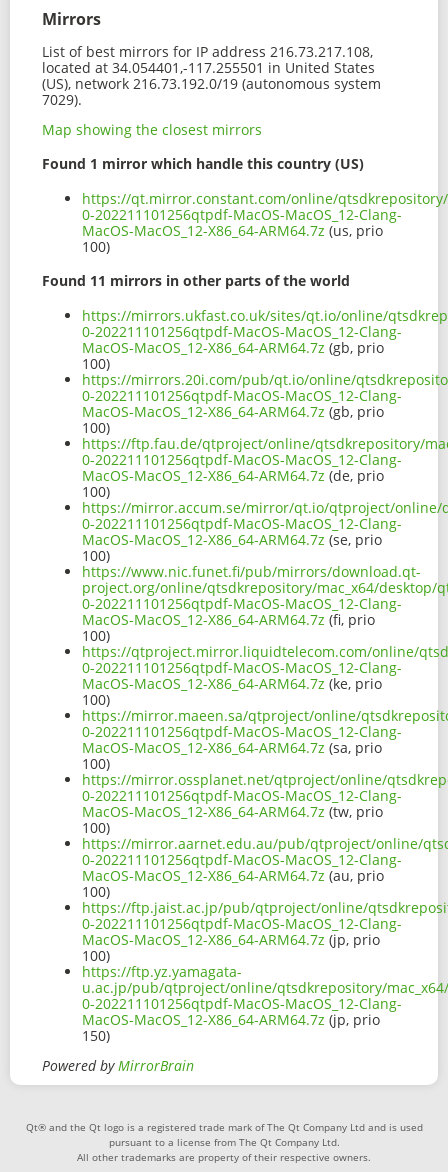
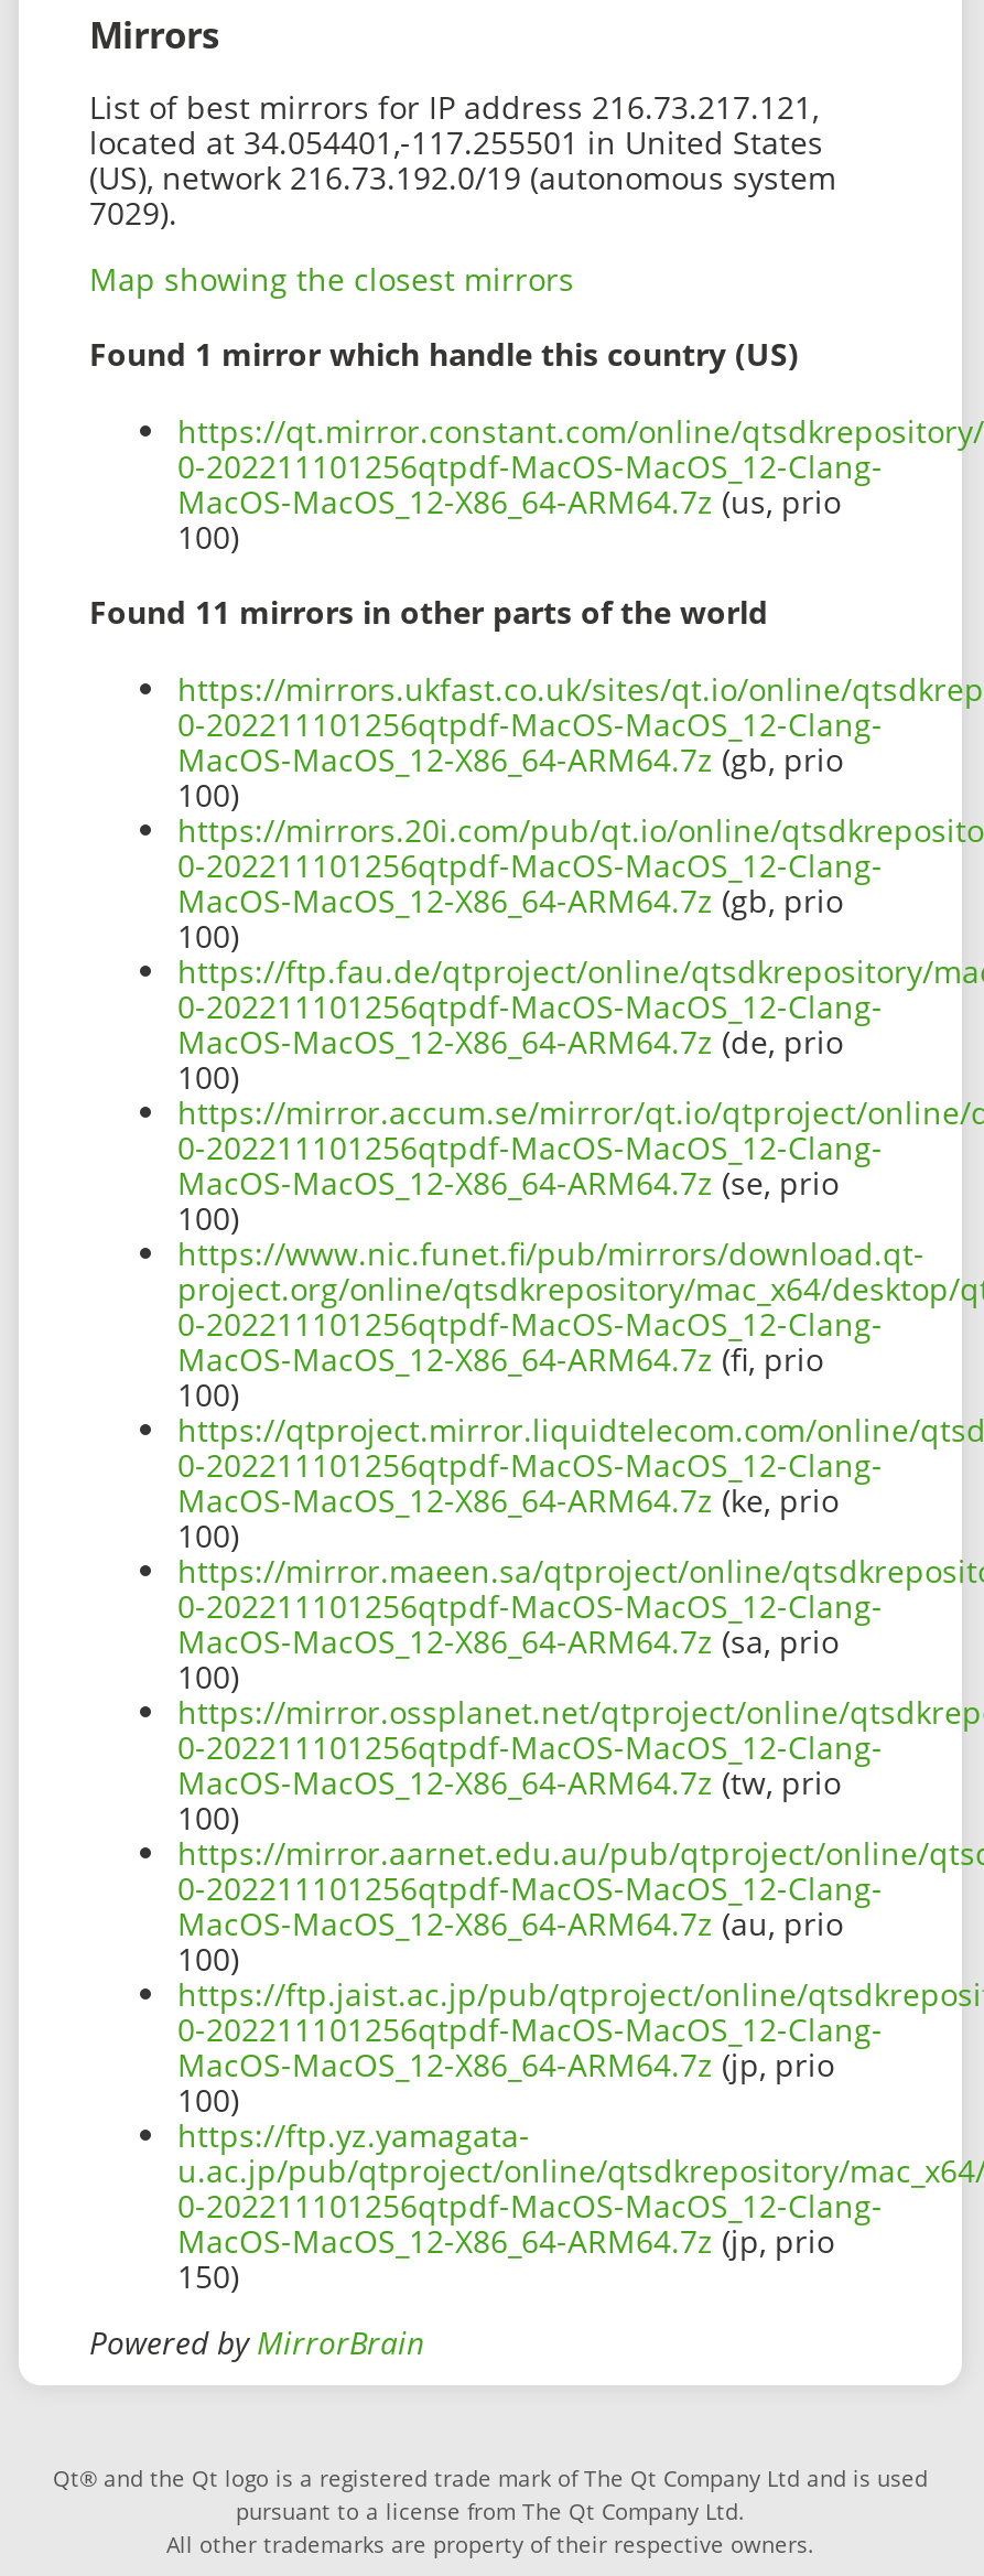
[42,42,373,61] List of best mirrors for IP address 216.73.217.108, -> [89,85,819,127] List of best mirrors for IP address 216.73.217.121,

